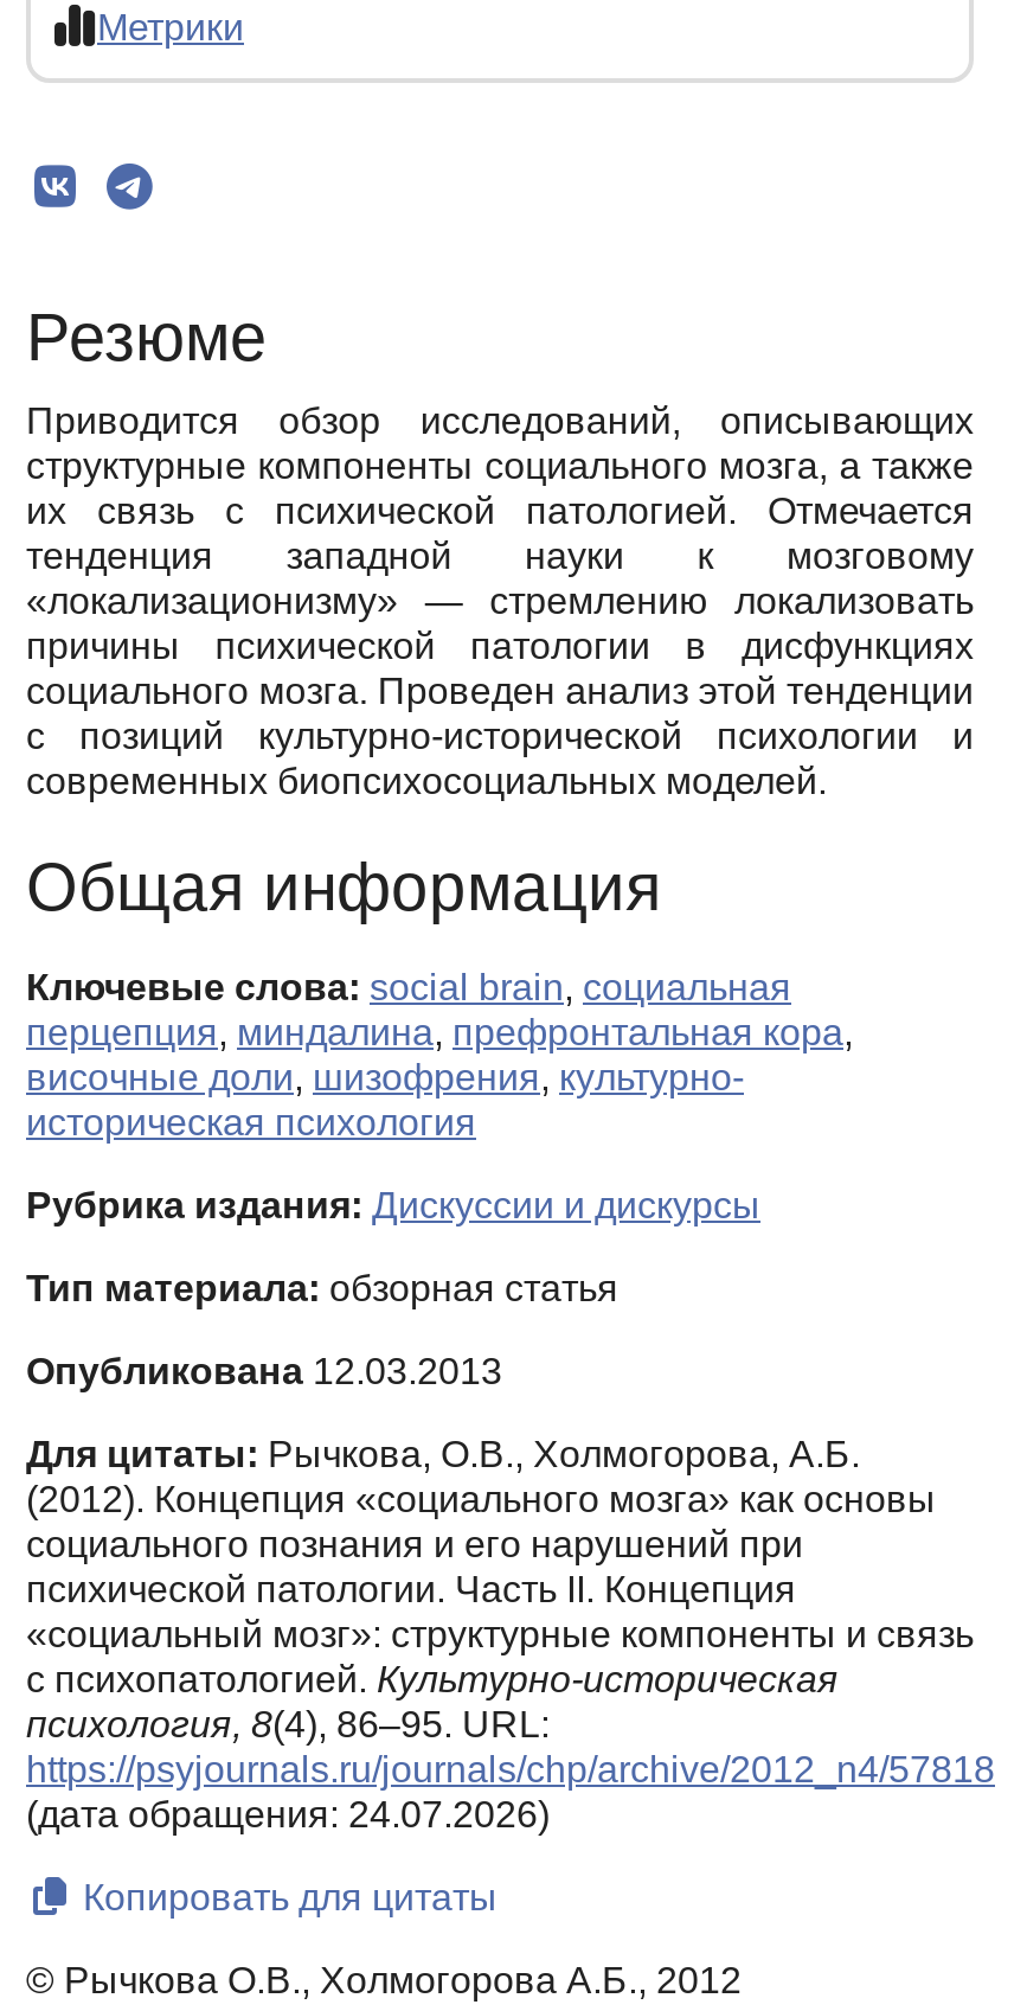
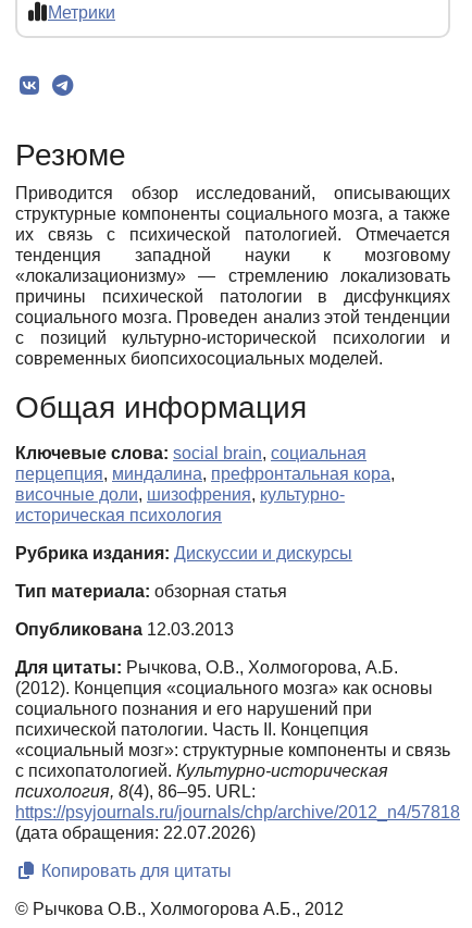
[26,1795,550,1835] (дата обращения: 24.07.2026) -> [15,824,256,842] (дата обращения: 22.07.2026)

